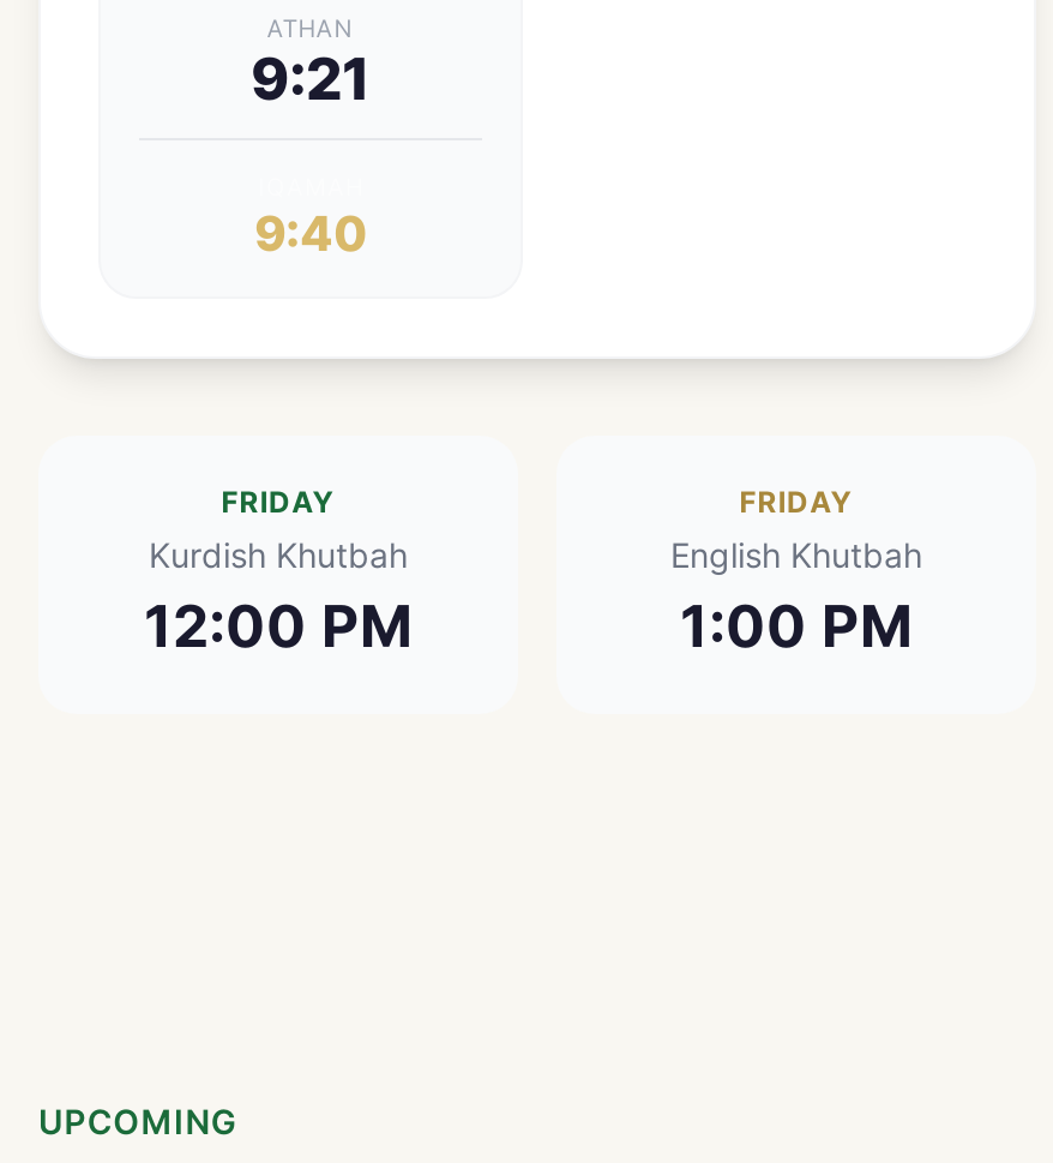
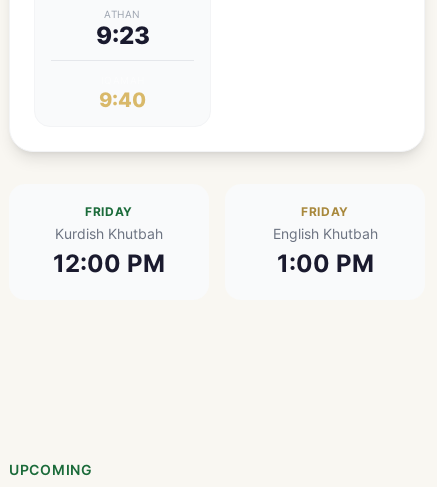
[251,44,371,114] 9:21 -> [95,21,149,50] 9:23

